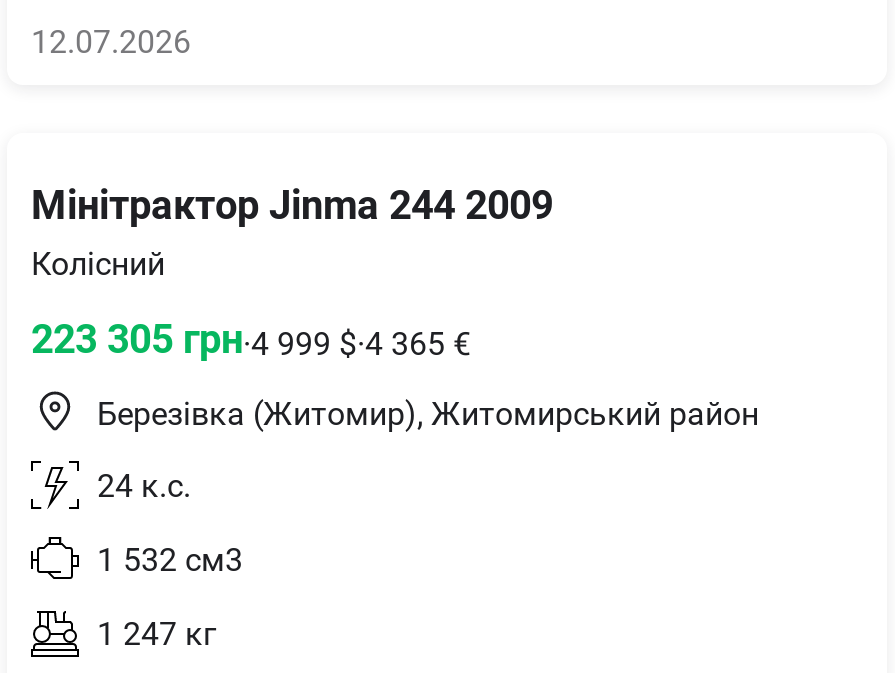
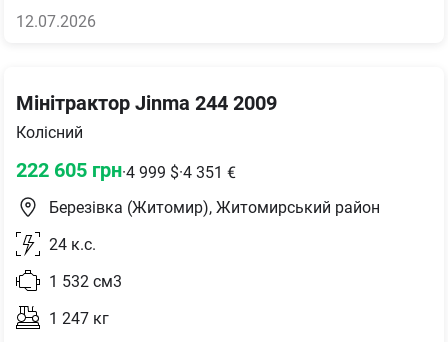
[31,314,471,362] 223 305 грн·4 999 $·4 365 € -> [16,158,236,182] 222 605 грн·4 999 $·4 351 €

